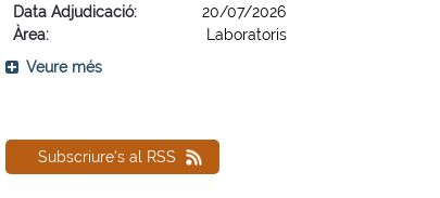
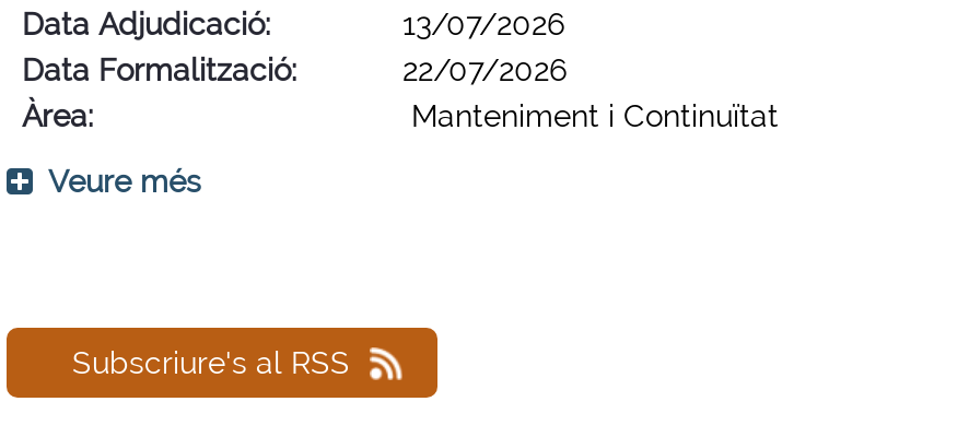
[202,3,286,20] 20/07/2026 -> [22,6,567,87] 13/07/2026 | Data Formalització: | 22/07/2026
[206,26,287,43] Laboratoris -> [411,98,779,133] Manteniment i Continuïtat

